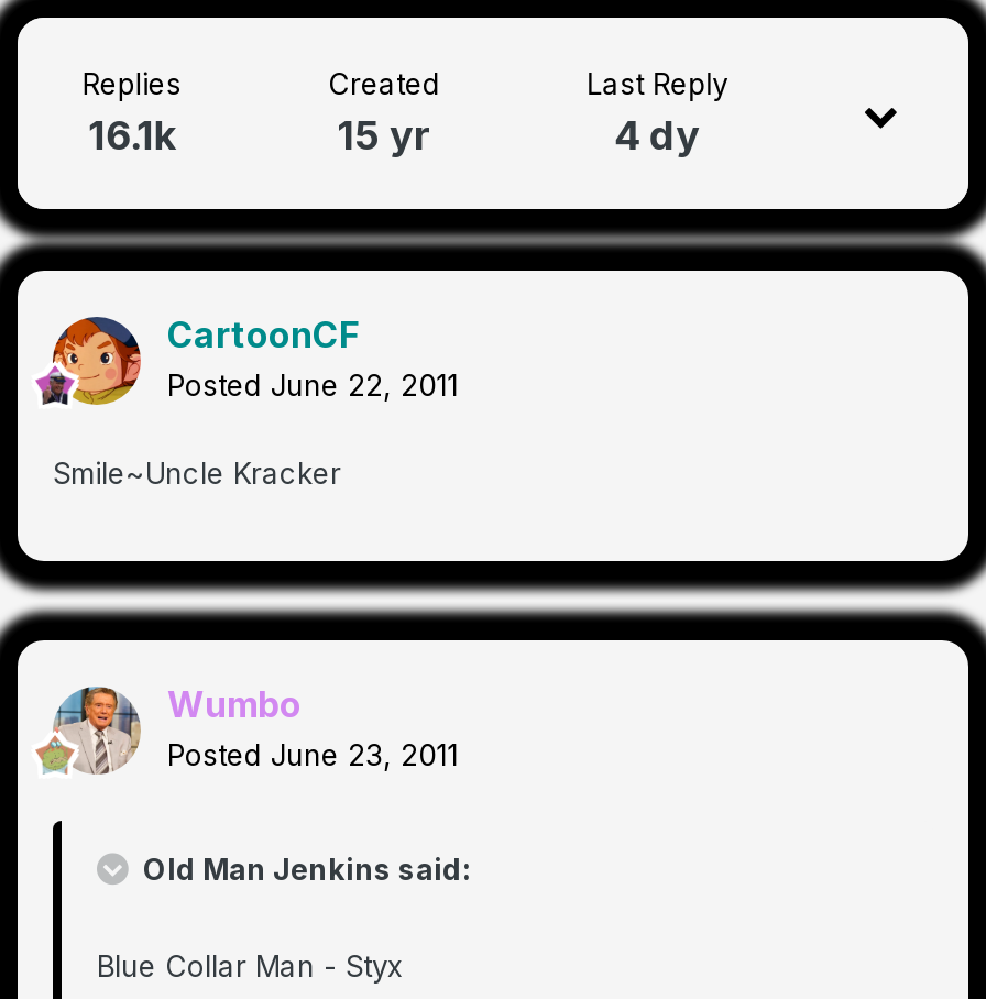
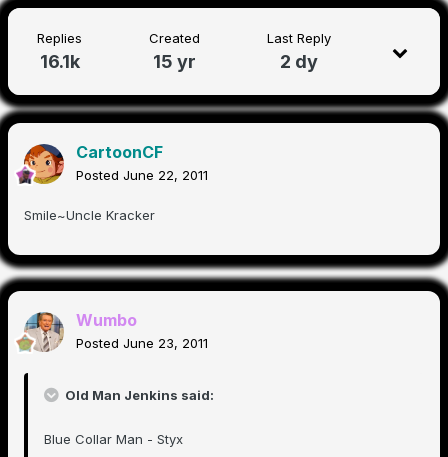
[614,113,700,159] 4 dy -> [280,51,318,72] 2 dy

